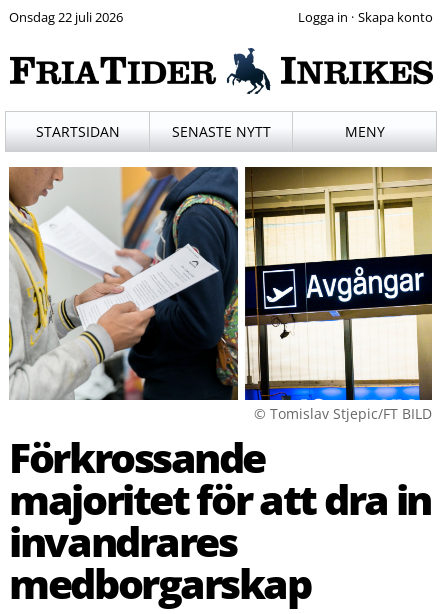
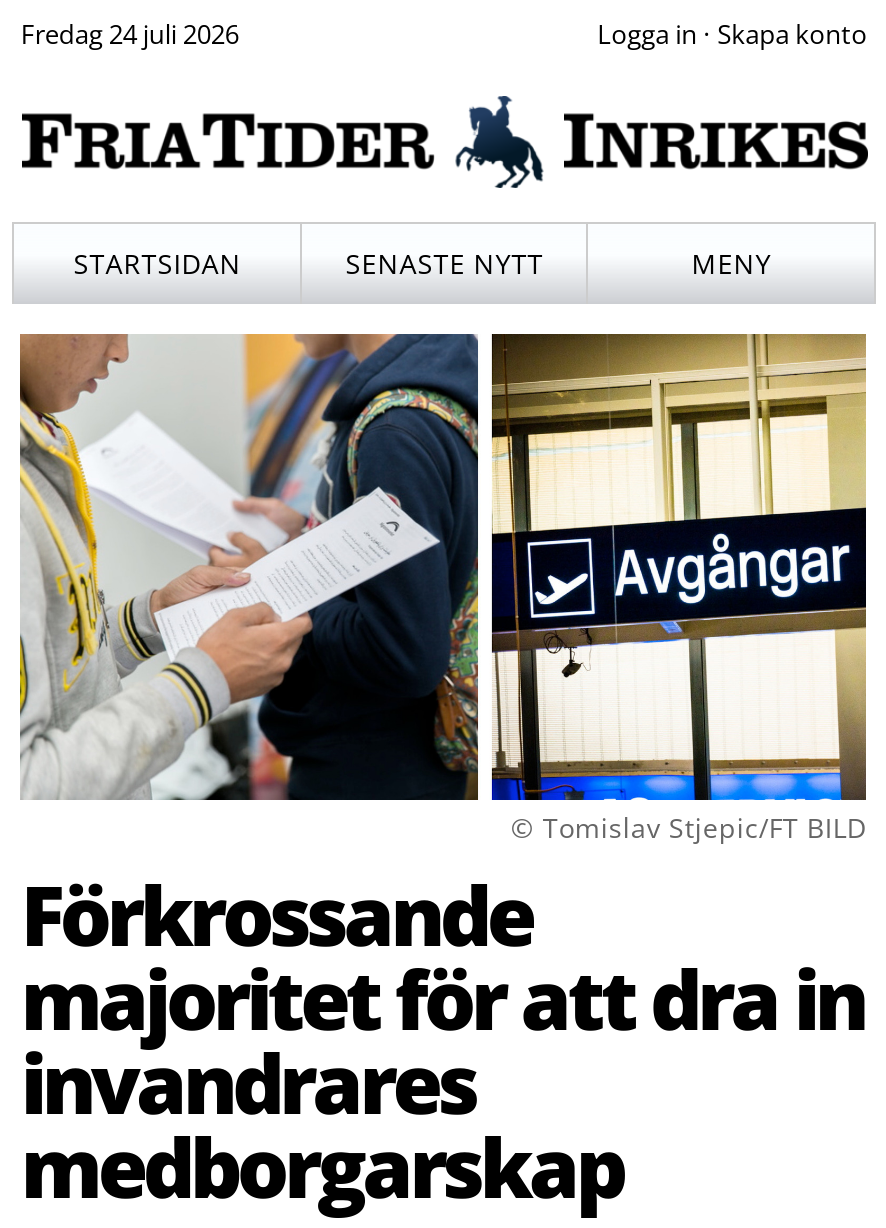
[9,8,123,26] Onsdag 22 juli 2026 -> [21,17,239,53] Fredag 24 juli 2026

